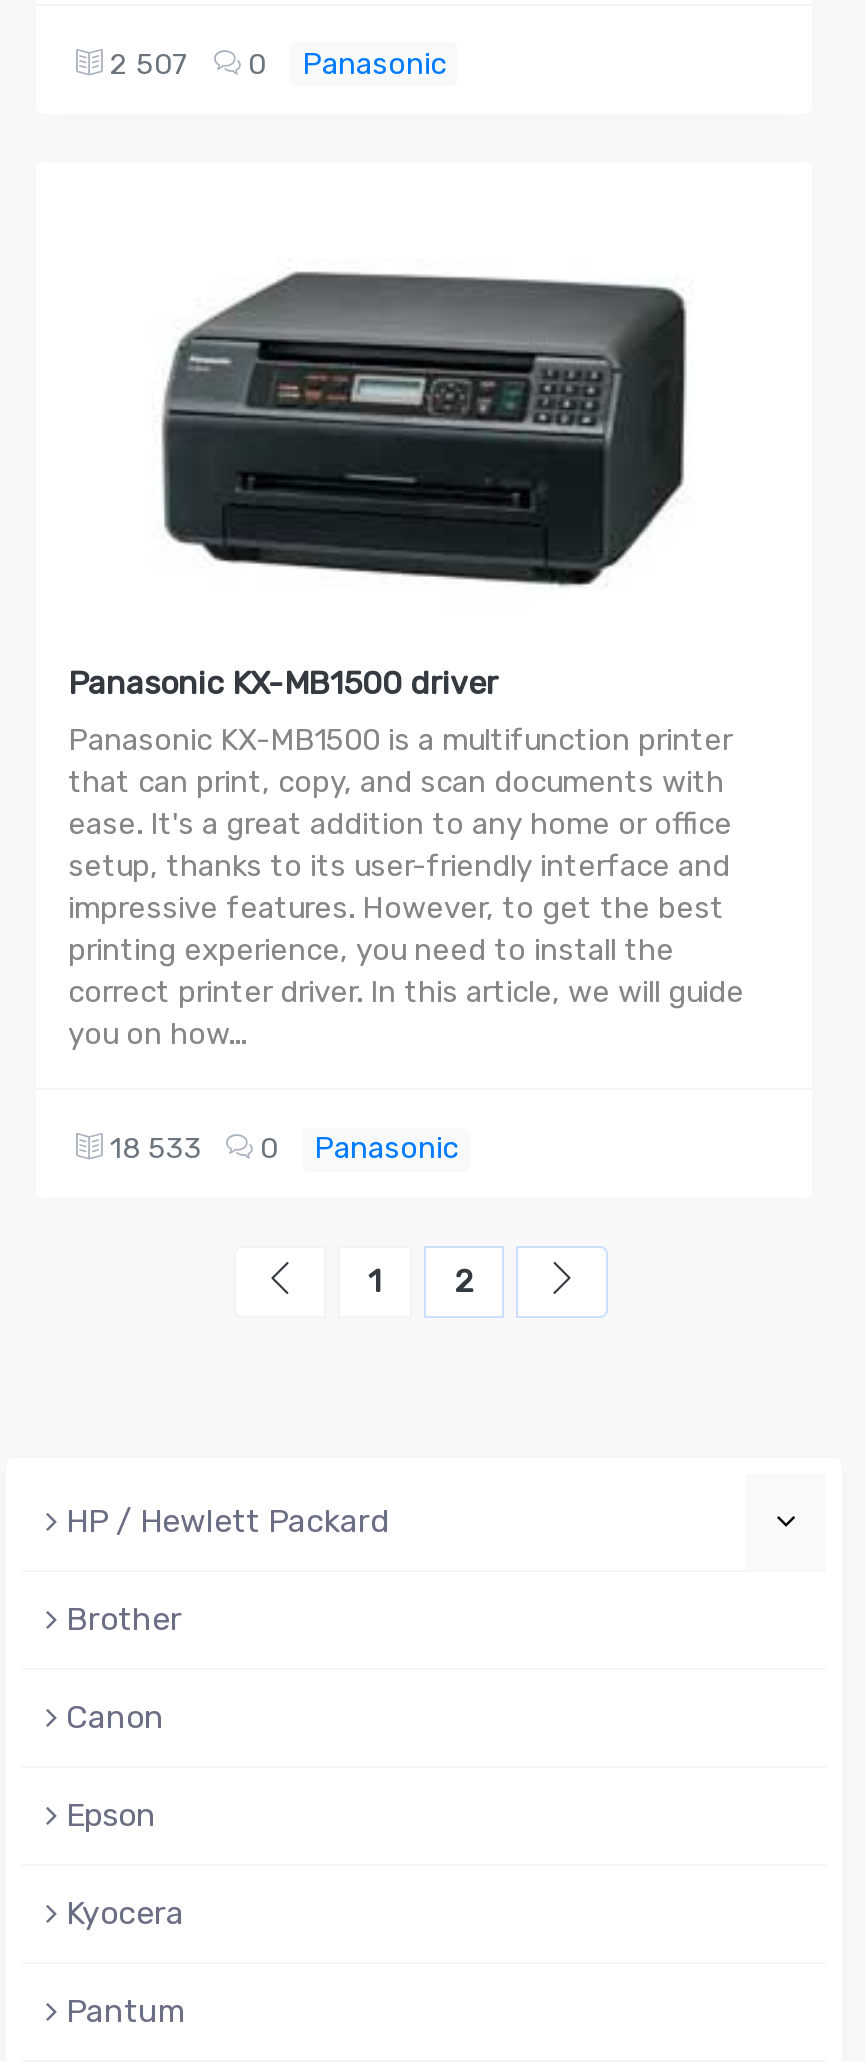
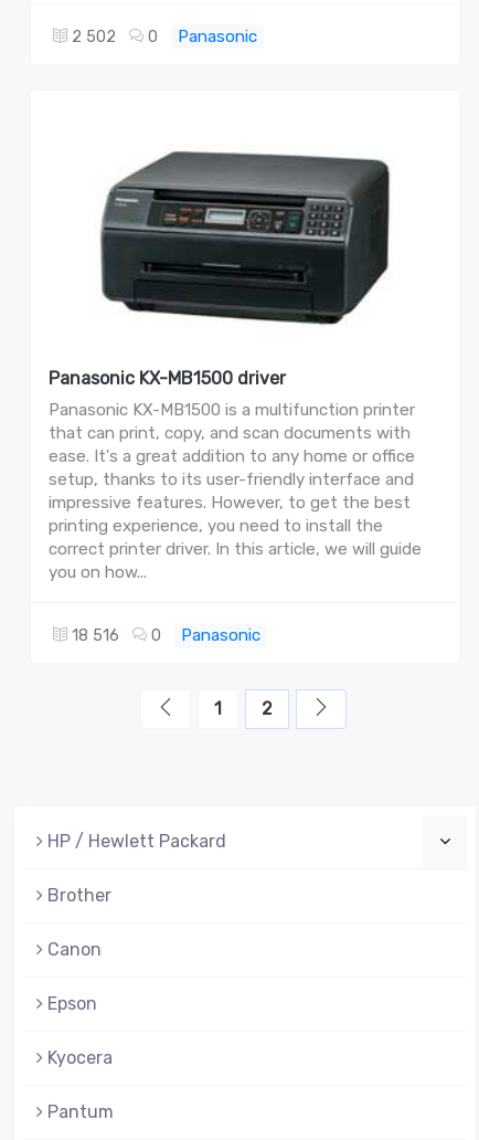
[102,45,446,81] 2 507 0 Panasonic -> [67,26,257,46] 2 502 0 Panasonic
[102,1131,458,1167] 18 533 0 Panasonic -> [67,626,260,645] 18 516 0 Panasonic

